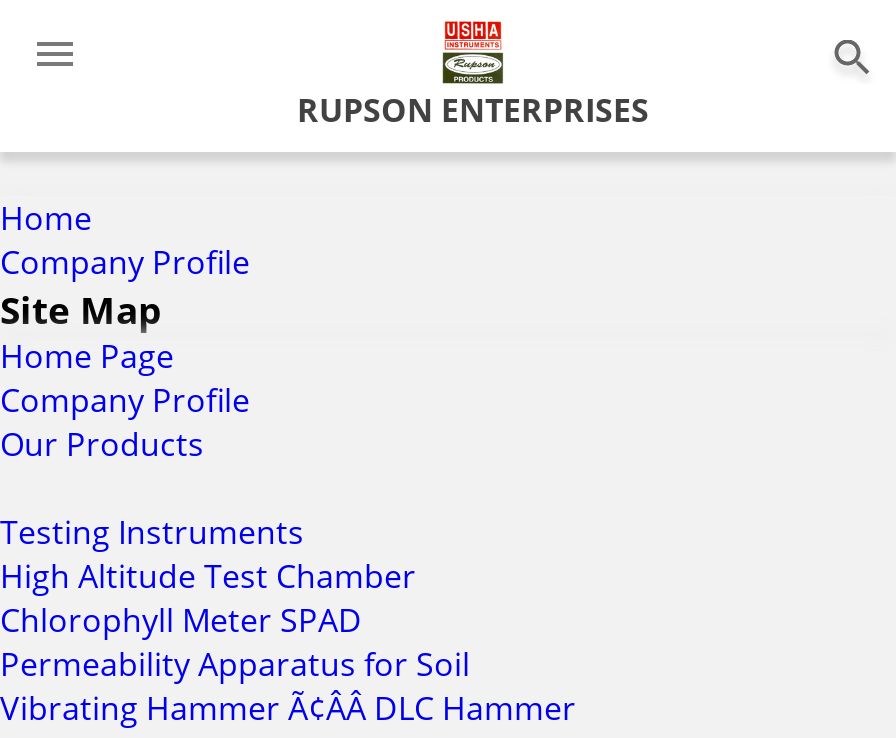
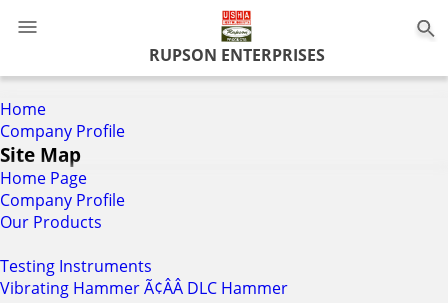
[0,554,470,686] High Altitude Test Chamber | Chlorophyll Meter SPAD | Permeability Apparatus for Soil -> none

